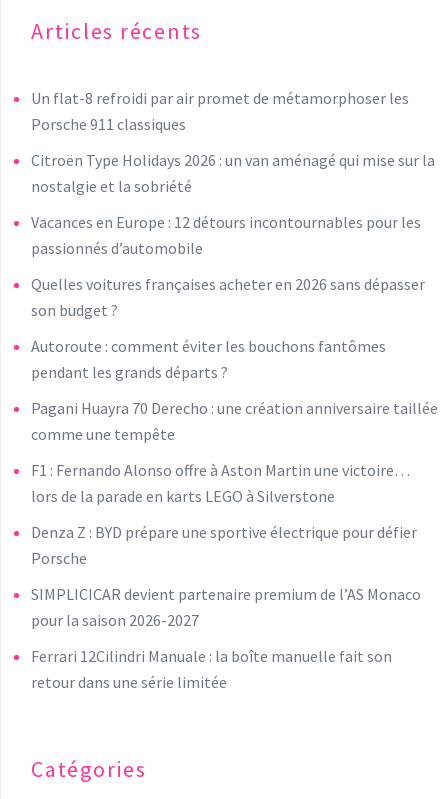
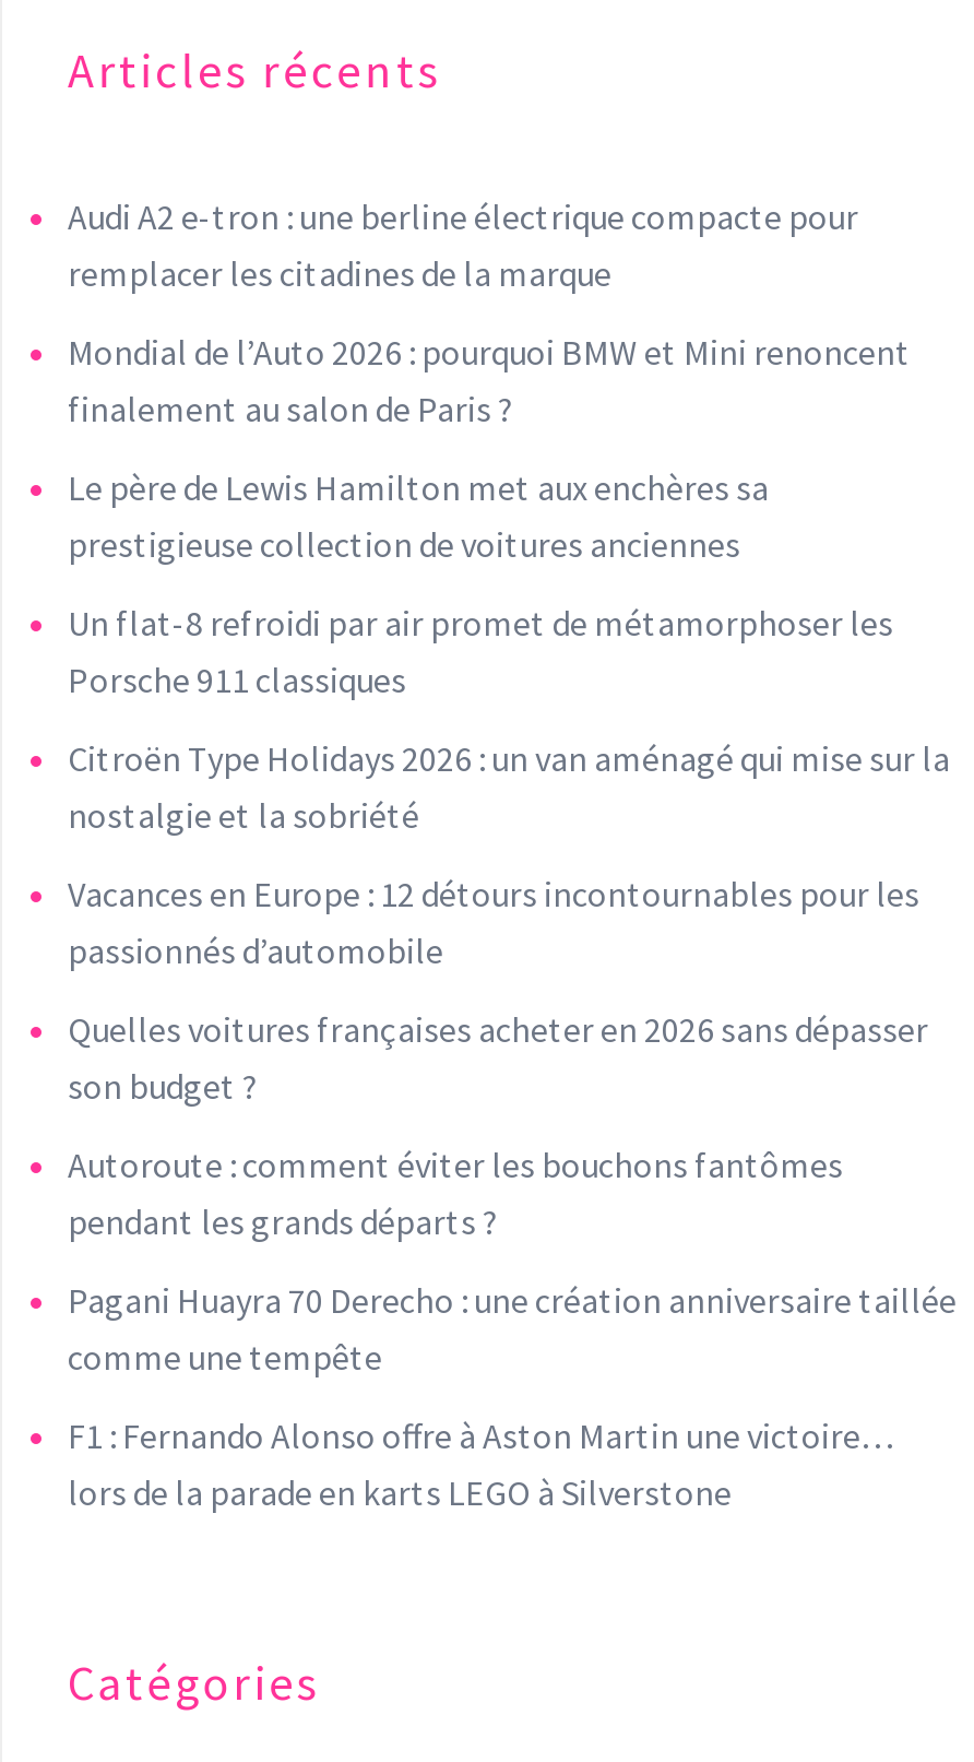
none -> [68,194,911,566] Audi A2 e-tron : une berline électrique compacte pour | remplacer les citadines de la marque | Mondial de l’Auto 2026 : pourquoi BMW et Mini renoncent | finalement au salon de Paris ? | Le père de Lewis Hamilton met aux enchères sa | prestigieuse collection de voitures anciennes
moved [31,88,438,506] -> [68,601,957,1514]: Un flat-8 refroidi par air promet de métamorphoser les | Porsche 911 classiques | Citroën Type Holidays 2026 : un van aménagé qui mise sur la | ... | F1 : Fernando Alonso offre à Aston Martin une victoire… | lors de la parade en karts LEGO à Silverstone
[31,522,421,692] Denza Z : BYD prépare une sportive électrique pour défier | Porsche | SIMPLICICAR devient partenaire premium de l’AS Monaco | pour la saison 2026-2027 | Ferrari 12Cilindri Manuale : la boîte manuelle fait son | retour dans une série limitée -> none

